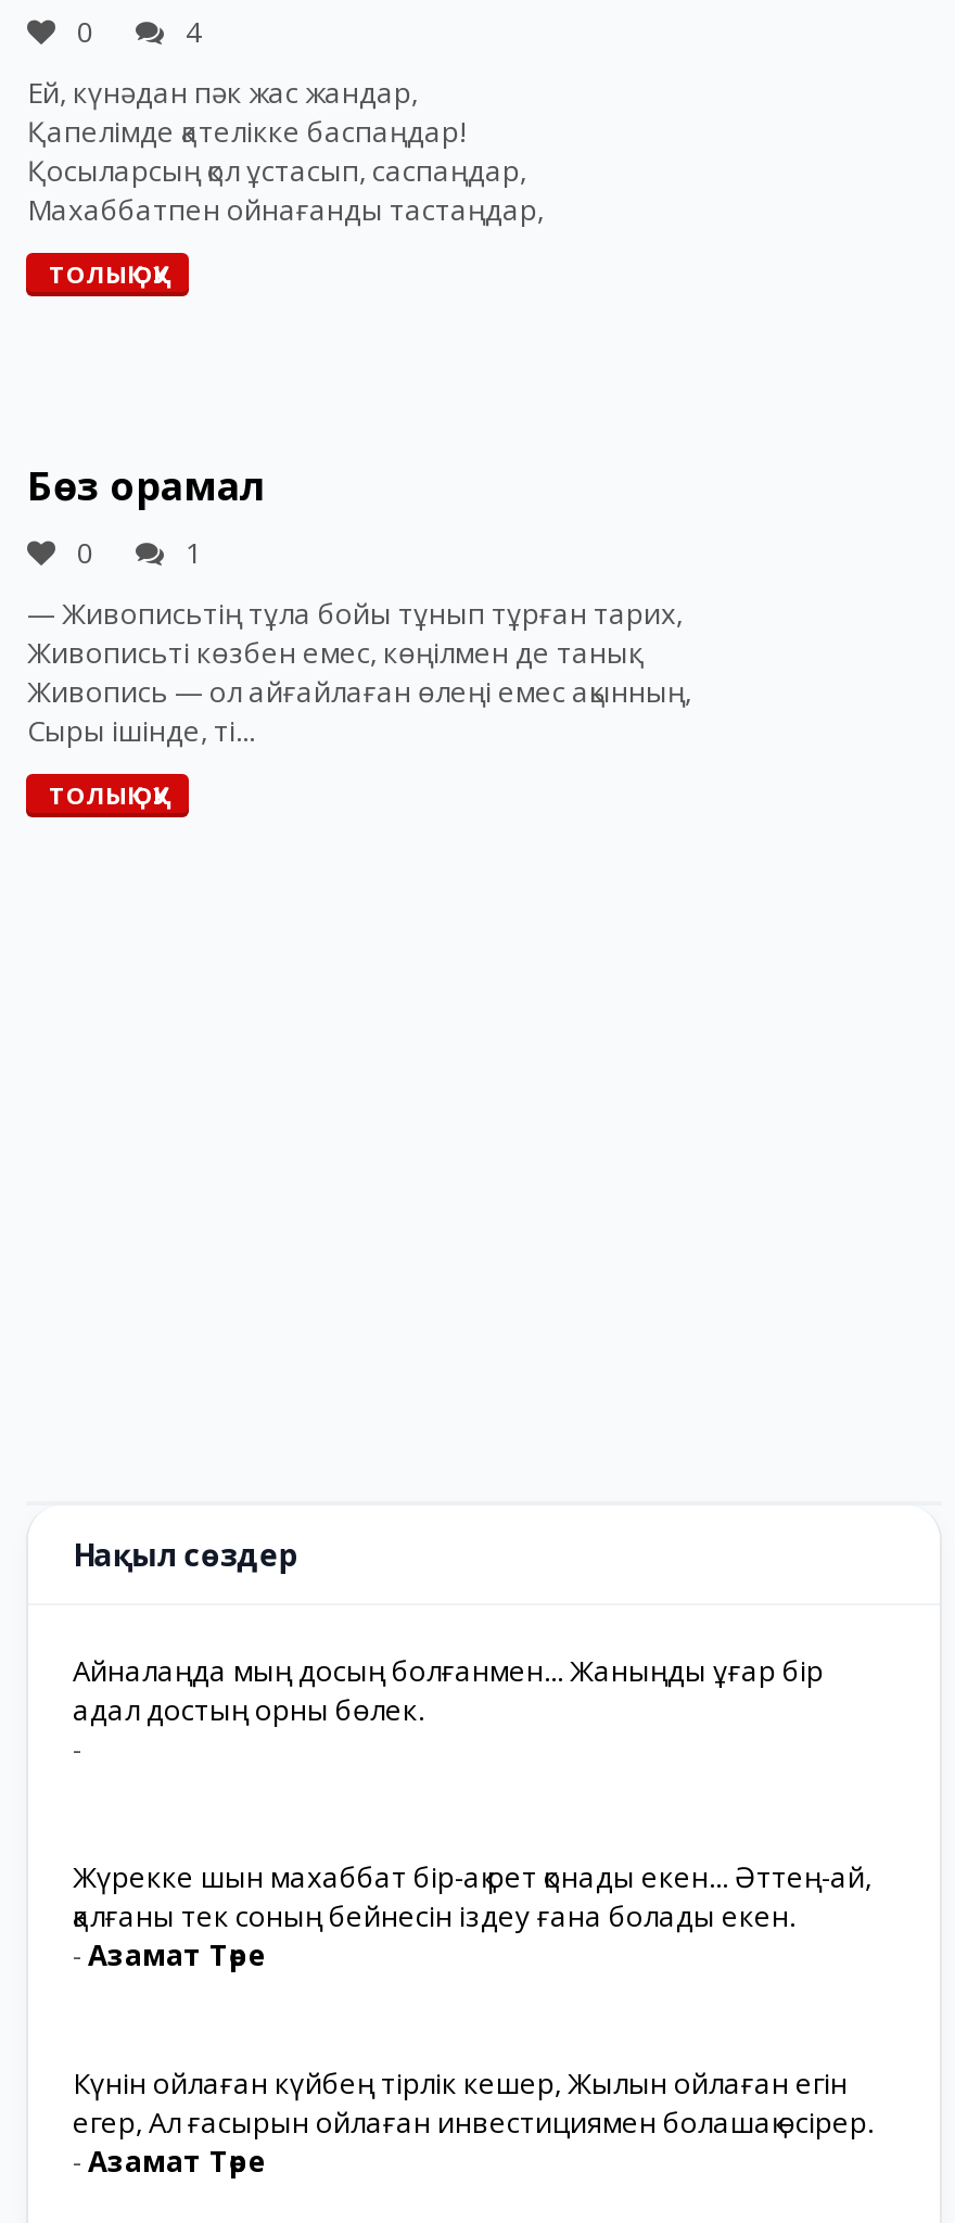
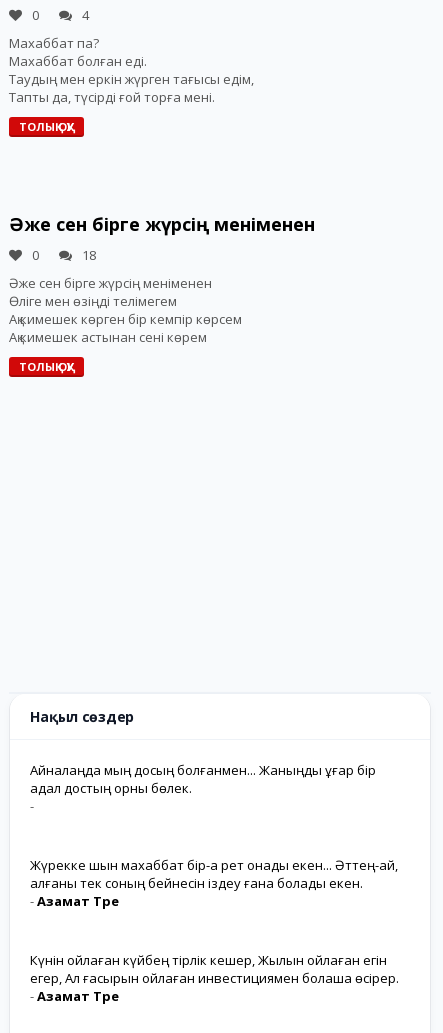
[27,73,543,229] Ей, күнәдан пәк жас жандар, | Қапелімде қателікке баспаңдар! | Қосыларсың қол ұстасып, саспаңдар, | Махаббатпен ойнағанды тастаңдар, -> [9,34,254,106] Махаббат па? | Махаббат болған еді. | Таудың мен еркін жүрген тағысы едім, | Тапты да, түсірді ғой торға мені.
[27,459,266,511] Бөз орамал -> [9,212,315,236] Әже сен бірге жүрсің меніменен
[185,533,201,572] 1 -> [82,246,96,264] 18
[27,594,691,750] — Живописьтің тұла бойы тұнып тұрған тарих, | Живописьті көзбен емес, көңілмен де танық. | Живопись — ол айғайлаған өлеңі емес ақынның, | Сыры ішінде, ті... -> [9,274,242,346] Әже сен бірге жүрсің меніменен | Өліге мен өзіңді телімегем | Ақ кимешек көрген бір кемпір көрсем | Ақ кимешек астынан сені көрем

